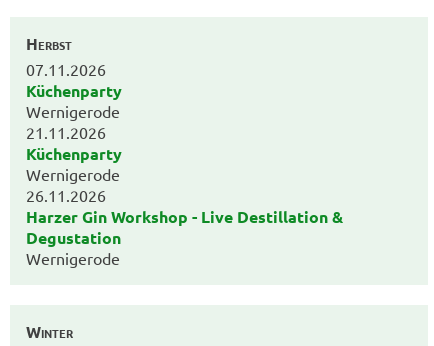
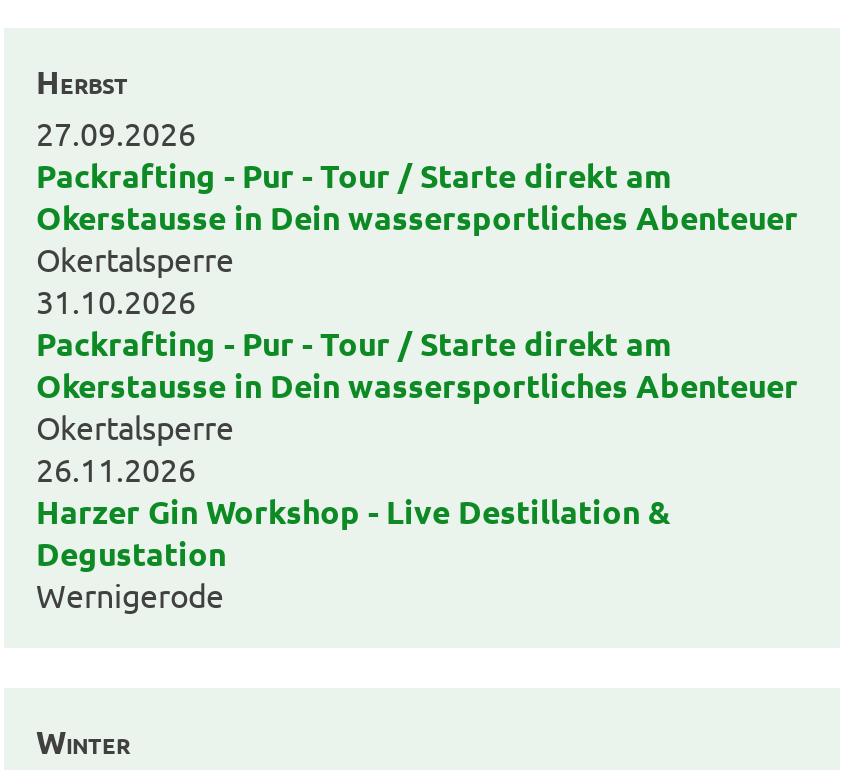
[26,59,122,184] 07.11.2026 | Küchenparty | Wernigerode | 21.11.2026 | Küchenparty | Wernigerode -> [36,112,798,446] 27.09.2026 | Packrafting - Pur - Tour / Starte direkt am | Okerstausse in Dein wassersportliches Abenteuer | Okertalsperre | 31.10.2026 | Packrafting - Pur - Tour / Starte direkt am | Okerstausse in Dein wassersportliches Abenteuer | Okertalsperre

